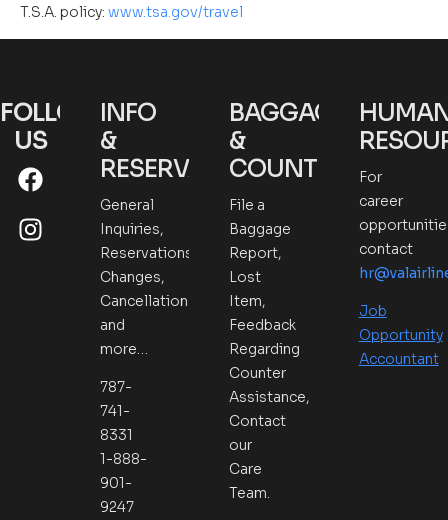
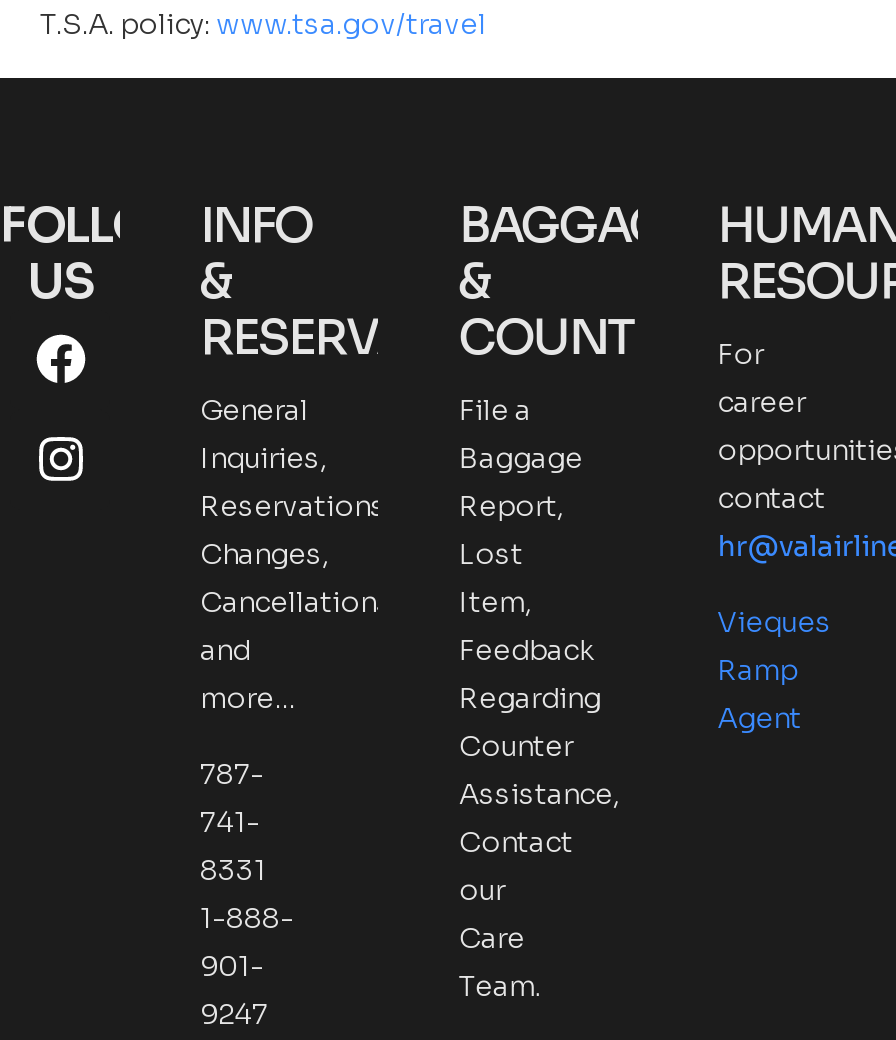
[359,302,443,368] Job | Opportunity | Accountant -> [717,604,831,736] Vieques | Ramp | Agent

